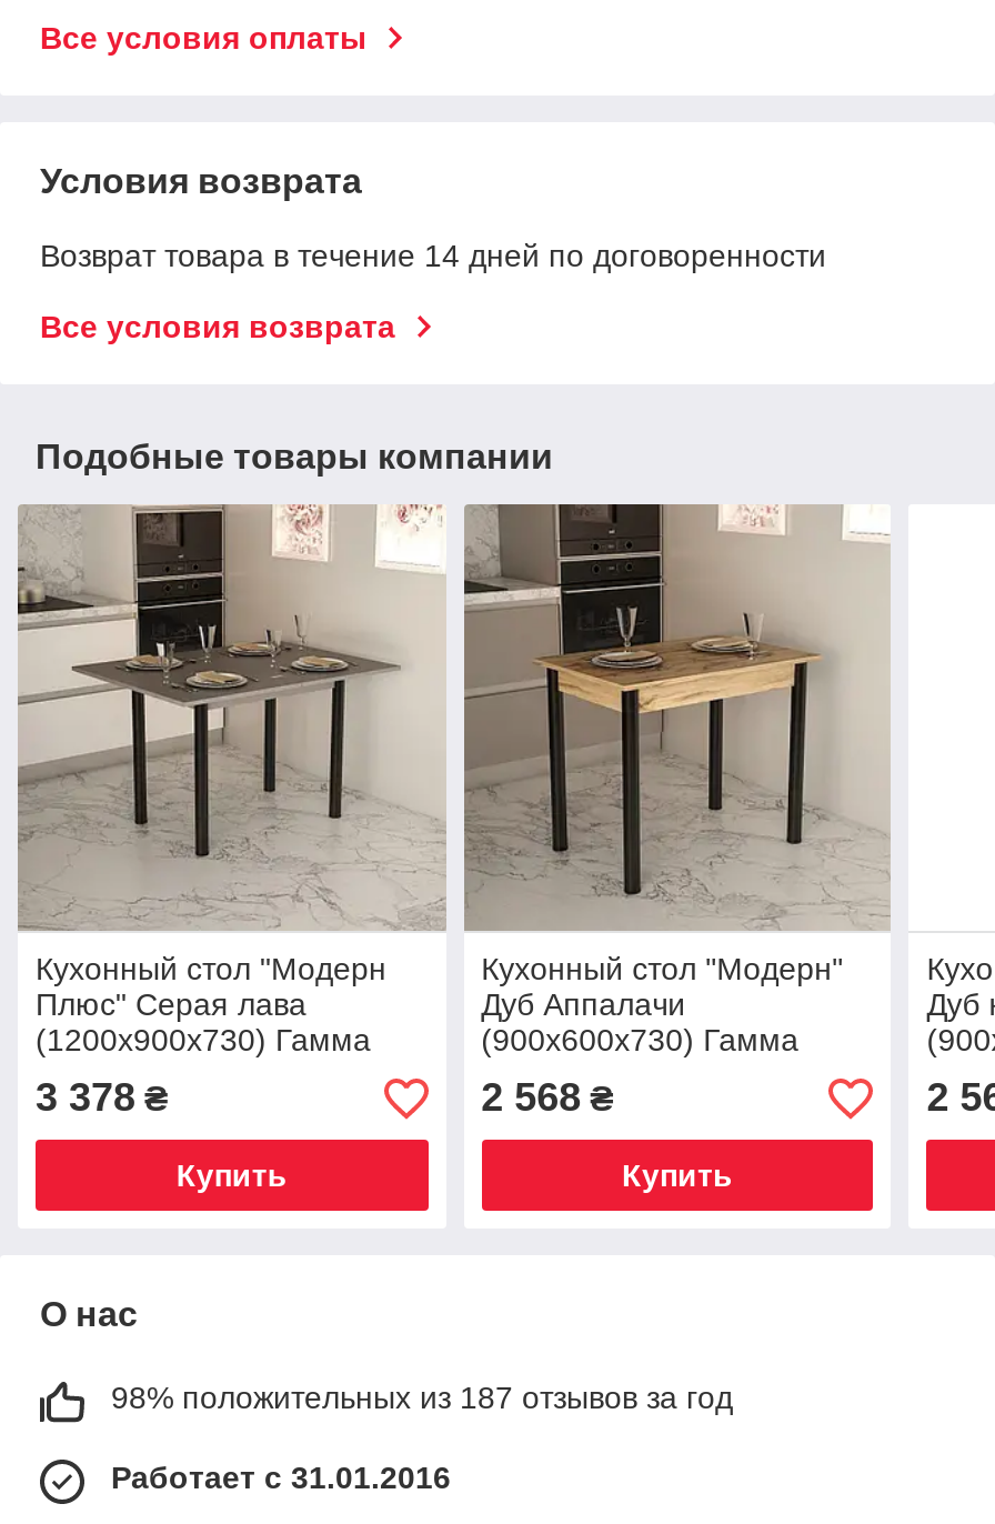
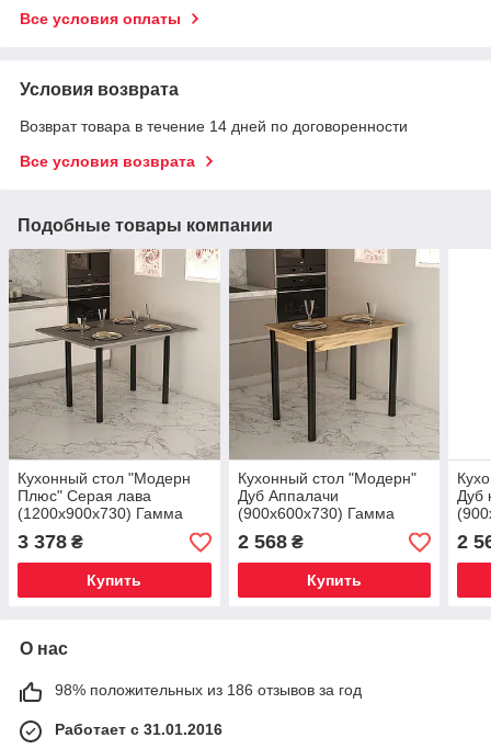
[111,1380,733,1416] 98% положительных из 187 отзывов за год -> [55,681,362,699] 98% положительных из 186 отзывов за год

